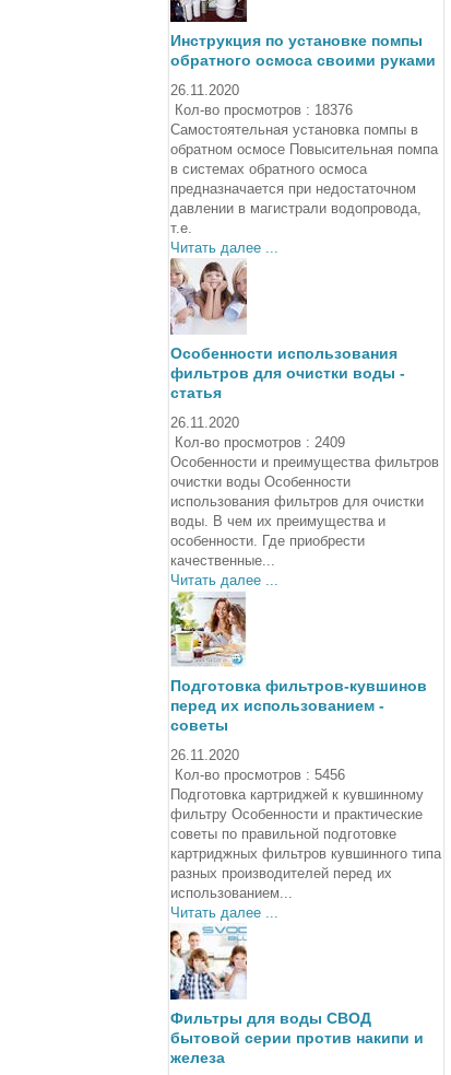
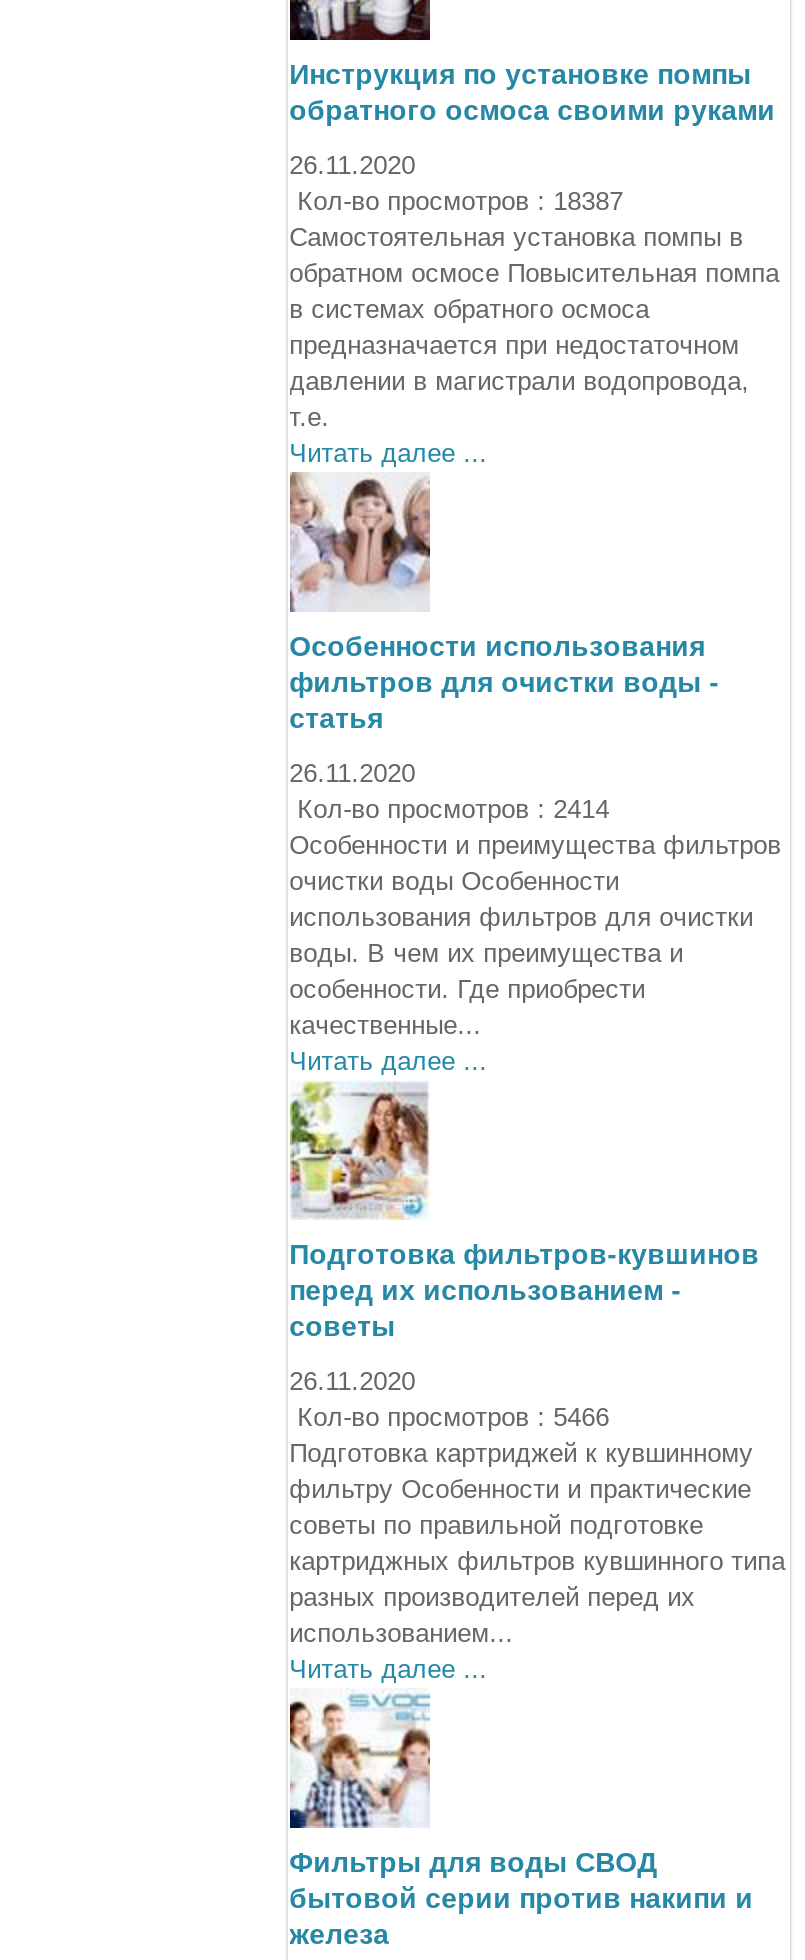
[174,102,352,118] Кол-во просмотров : 18376 -> [297,186,623,216] Кол-во просмотров : 18387
[174,434,345,451] Кол-во просмотров : 2409 -> [297,794,609,824] Кол-во просмотров : 2414
[174,767,345,783] Кол-во просмотров : 5456 -> [297,1402,609,1432] Кол-во просмотров : 5466

